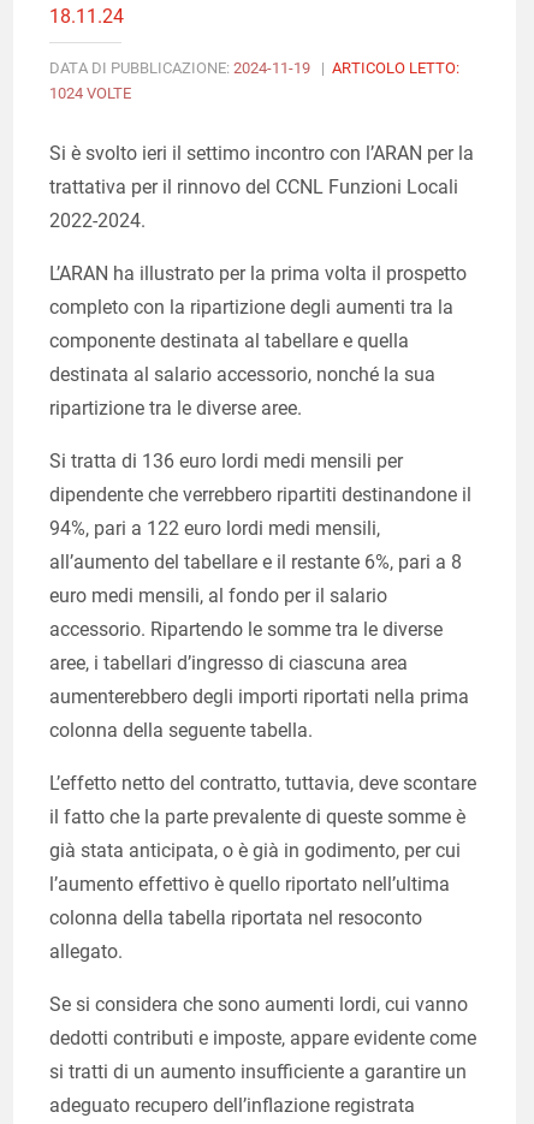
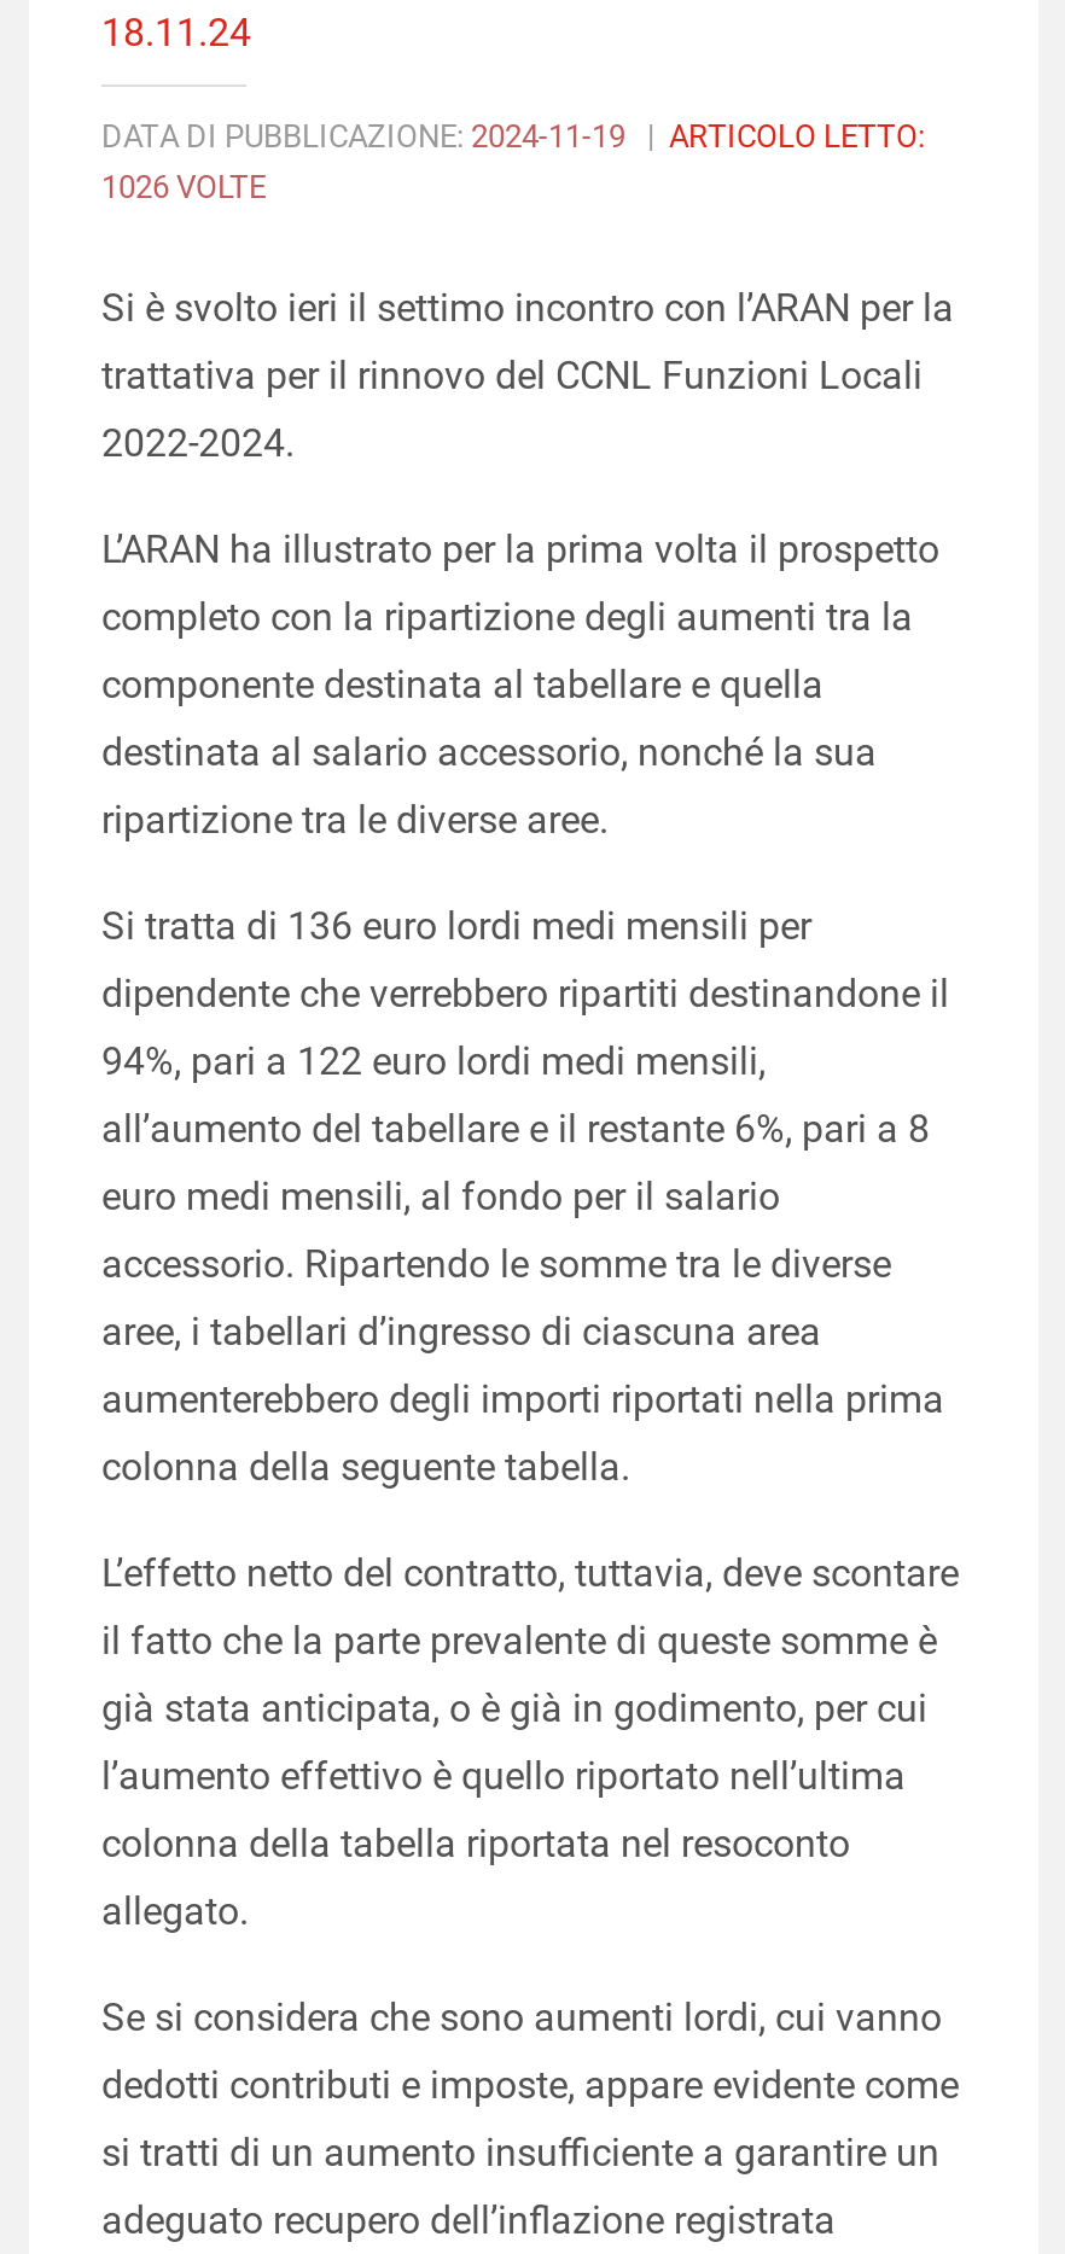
[49,84,131,102] 1024 VOLTE -> [101,169,266,205] 1026 VOLTE

